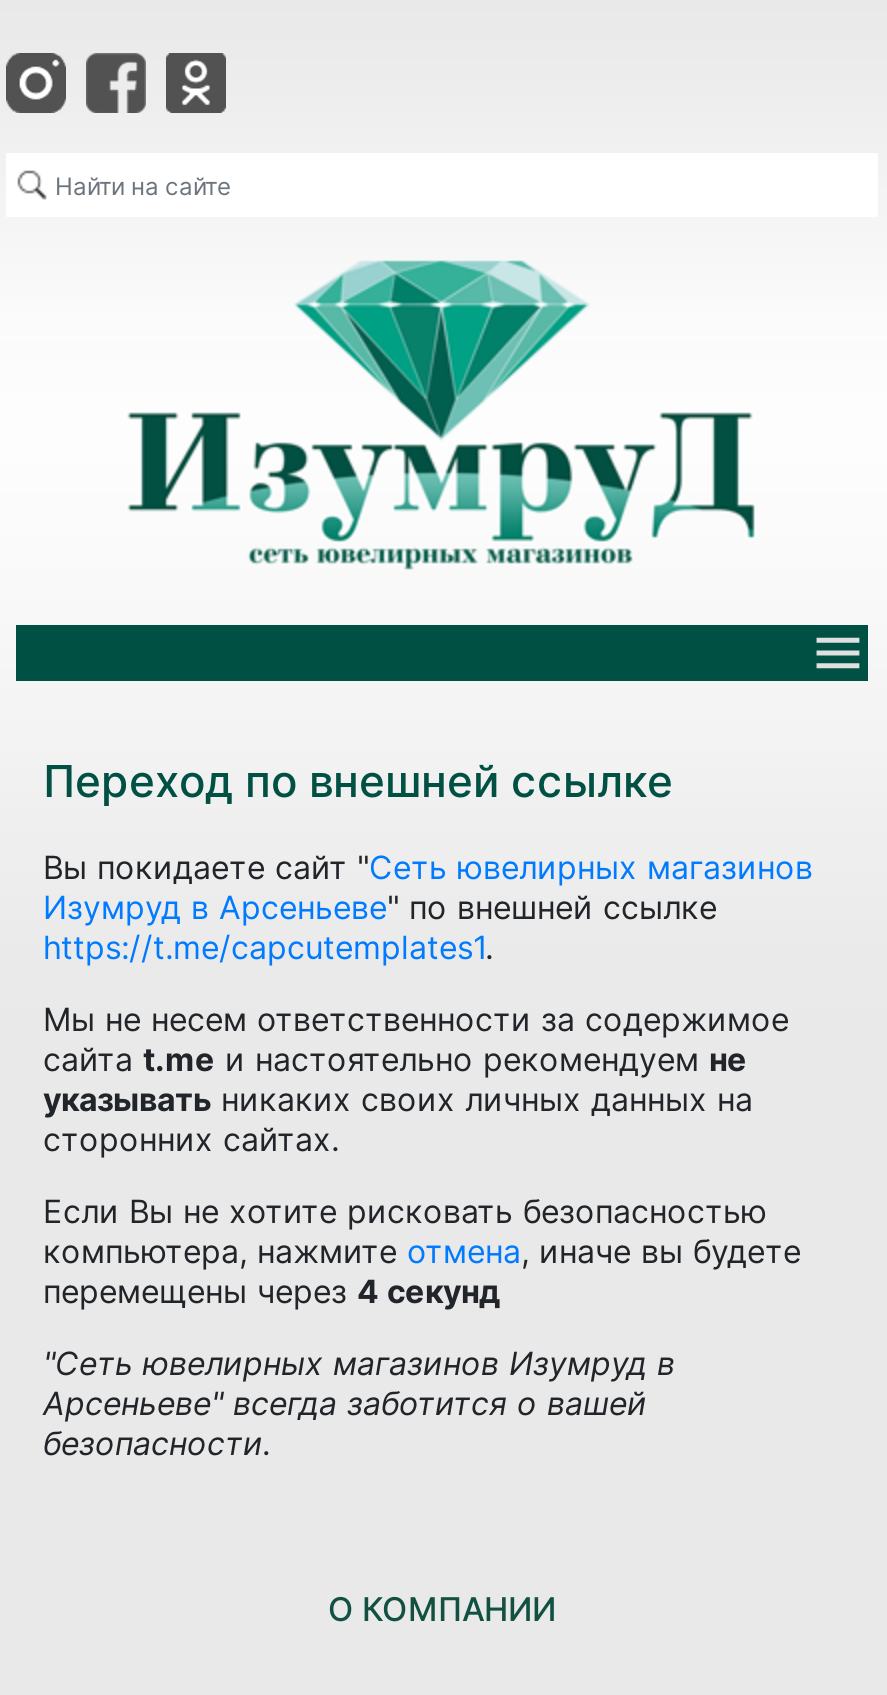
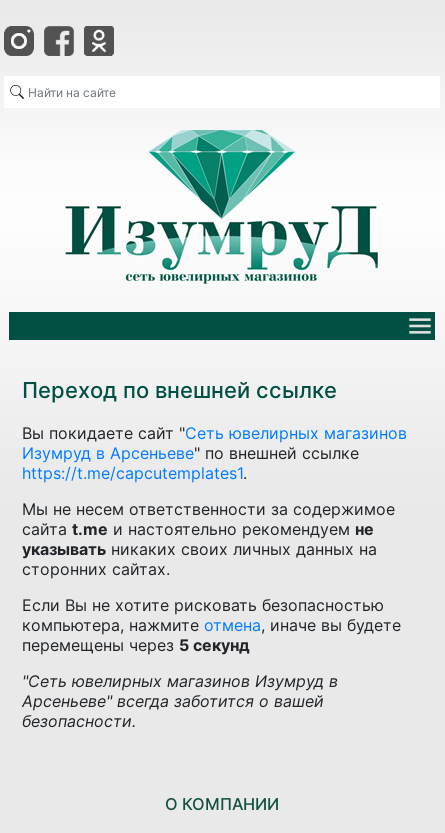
[43,1271,501,1311] перемещены через 4 секунд -> [22,635,250,655] перемещены через 5 секунд

